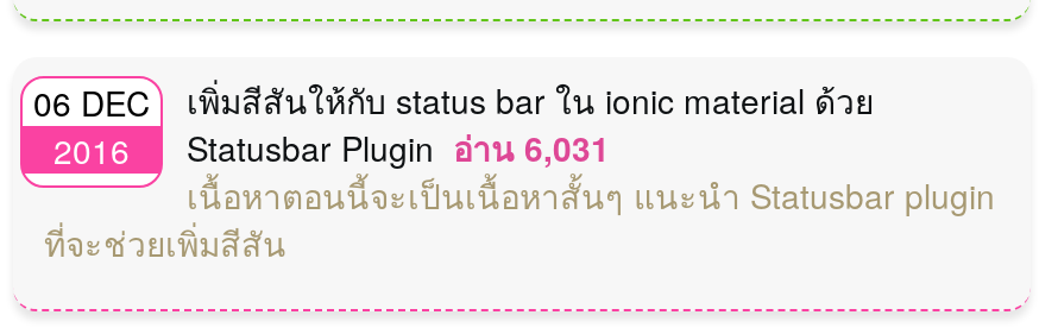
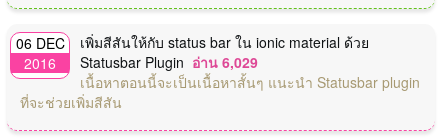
[187,123,610,170] Statusbar Plugin อ่าน 6,031 -> [80,52,258,72] Statusbar Plugin อ่าน 6,029

